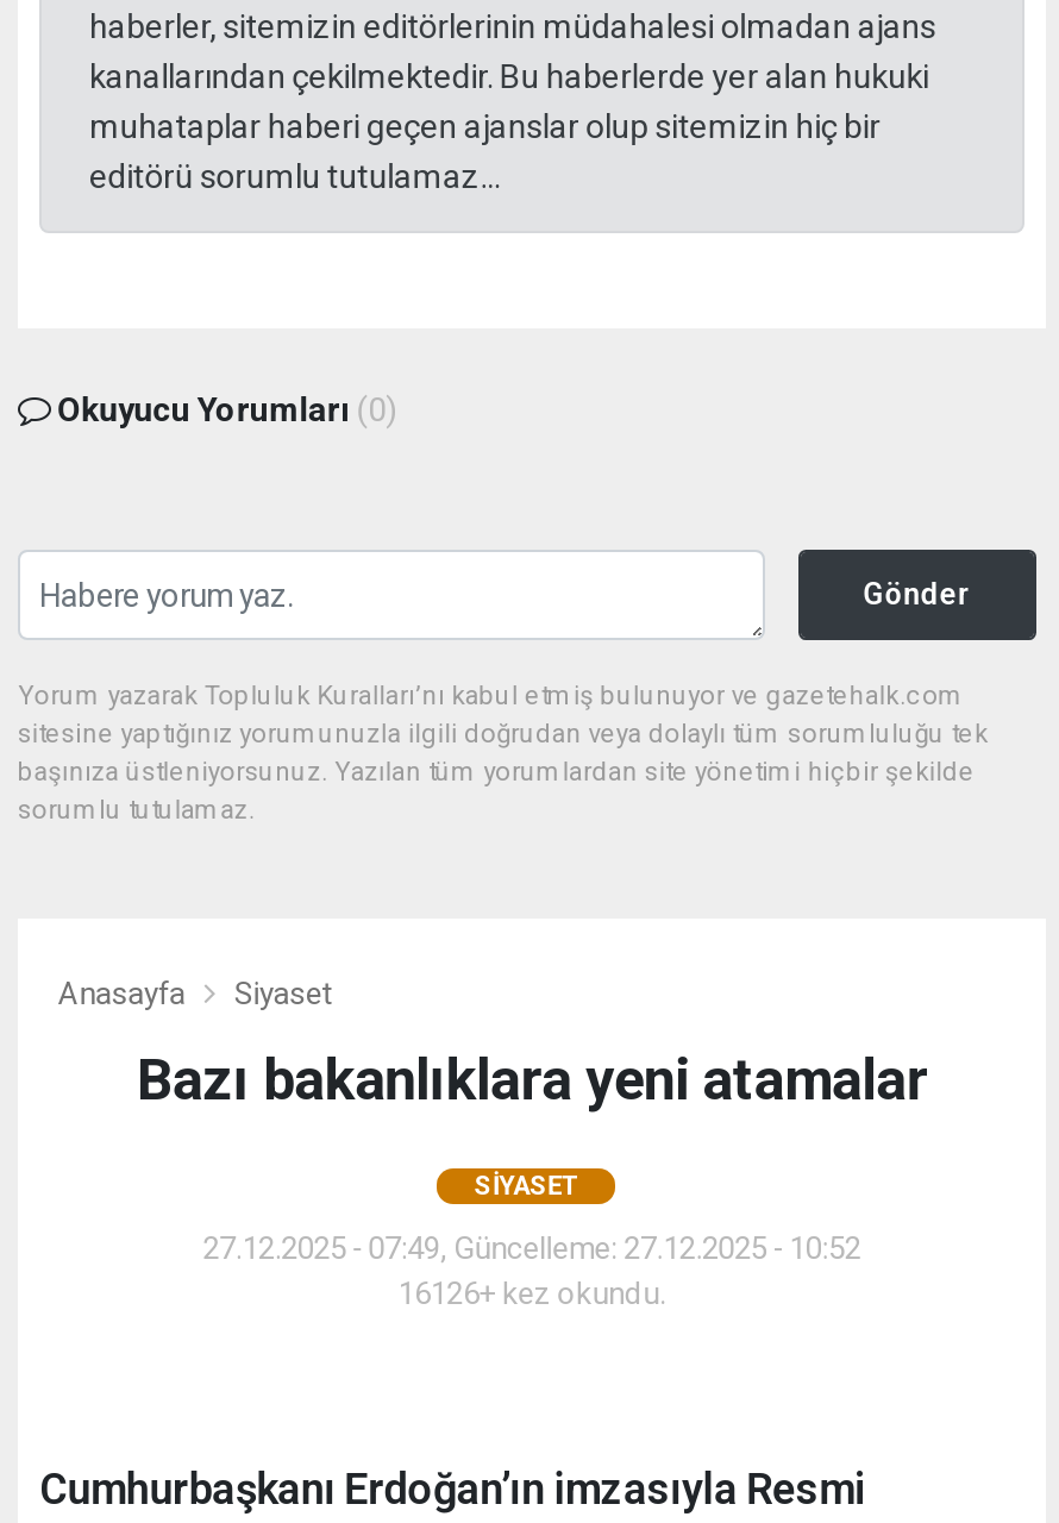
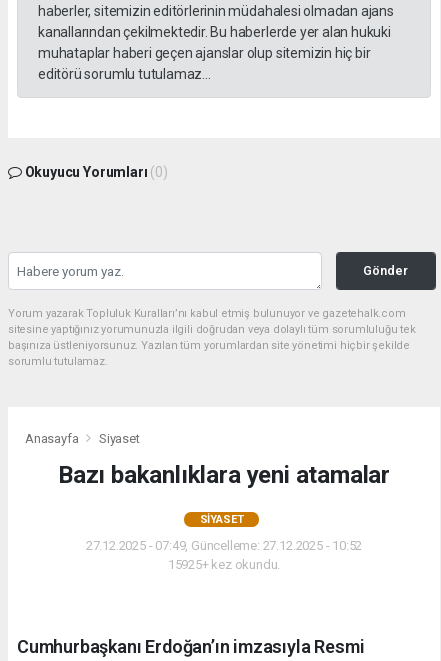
[398,1275,666,1310] 16126+ kez okundu. -> [168,557,280,572] 15925+ kez okundu.

